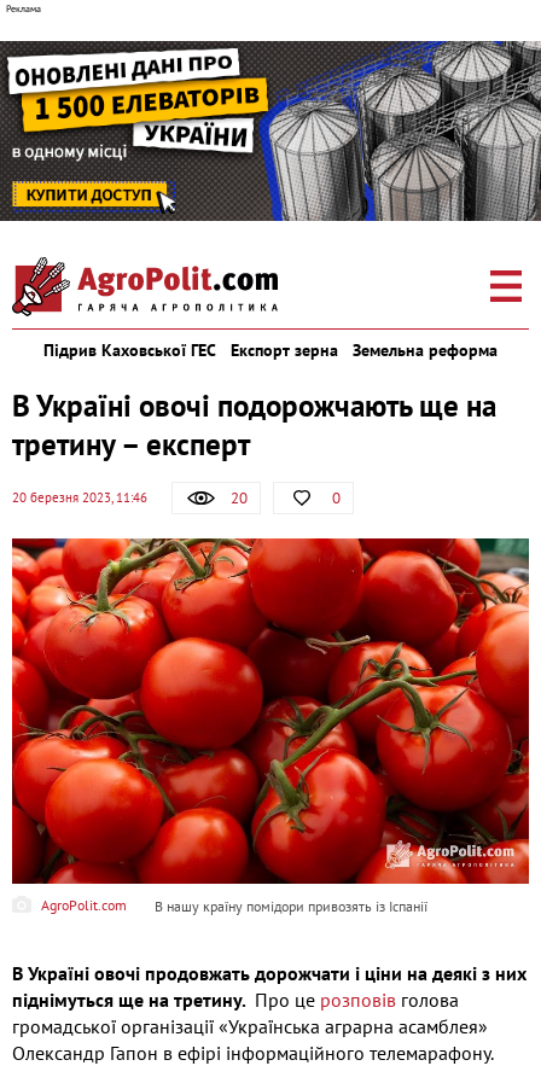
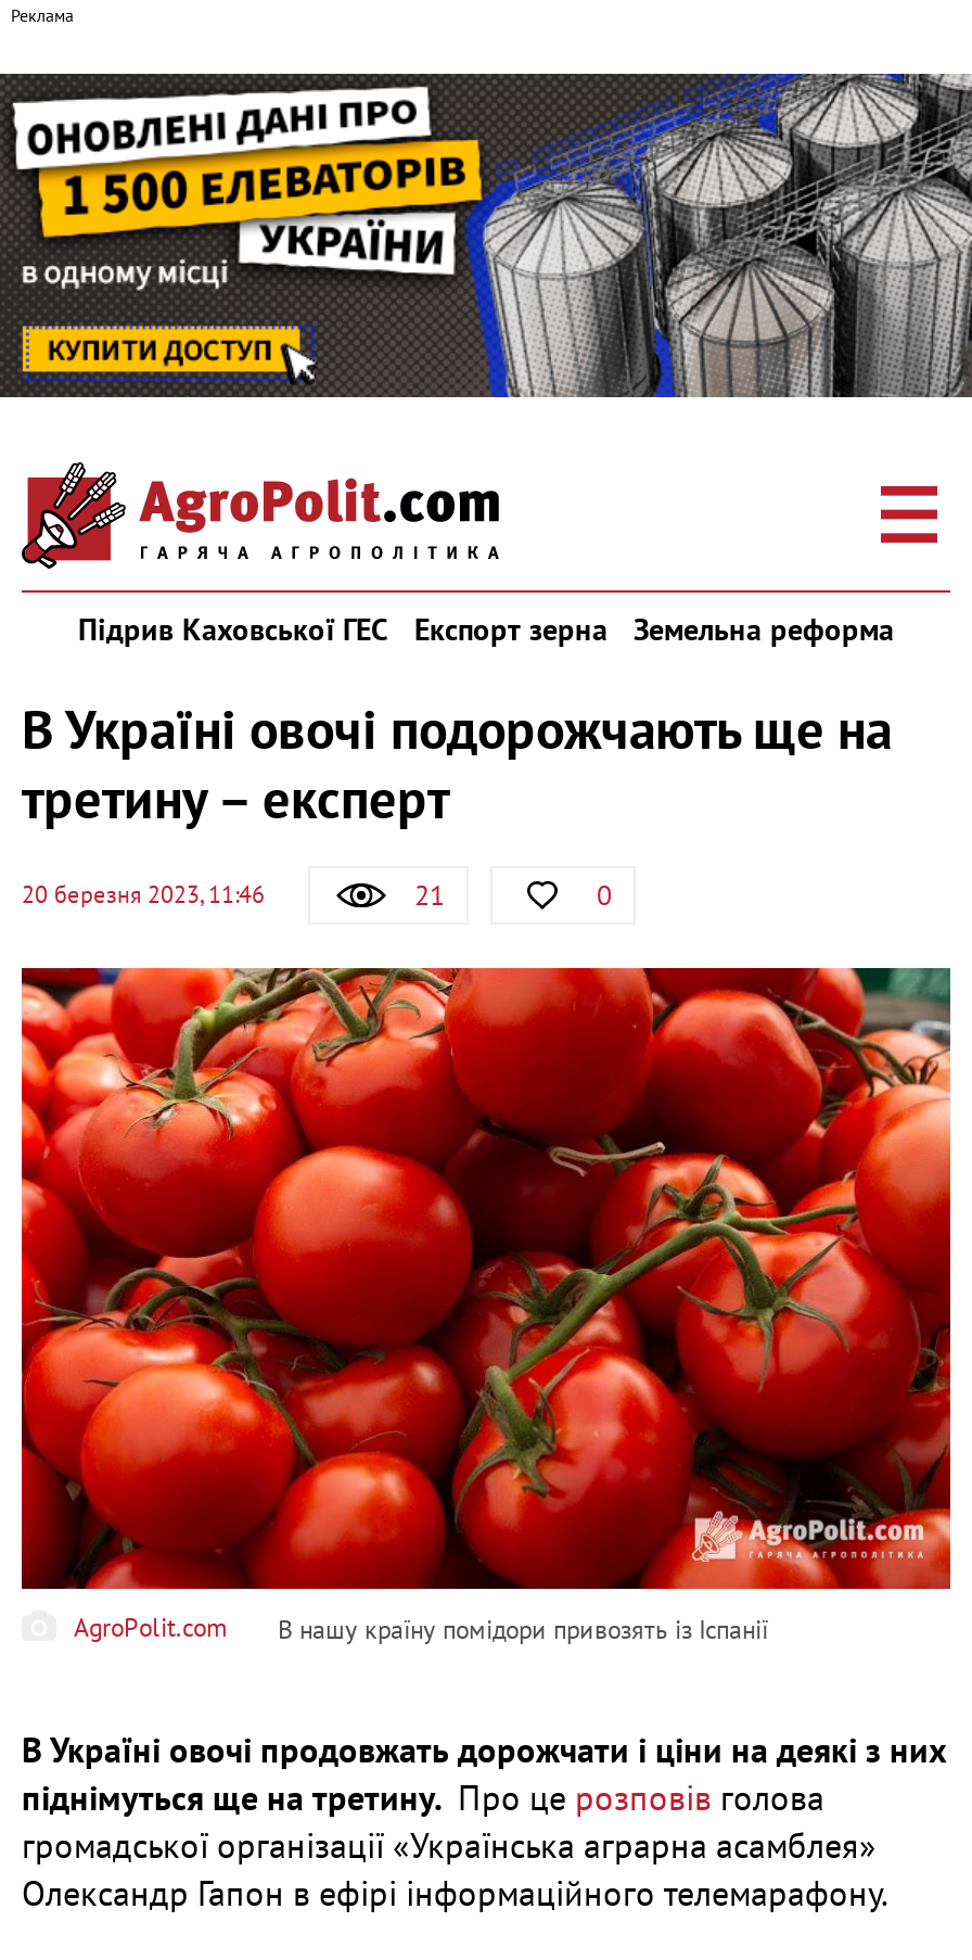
[231,488,248,509] 20 -> [414,878,445,914] 21

